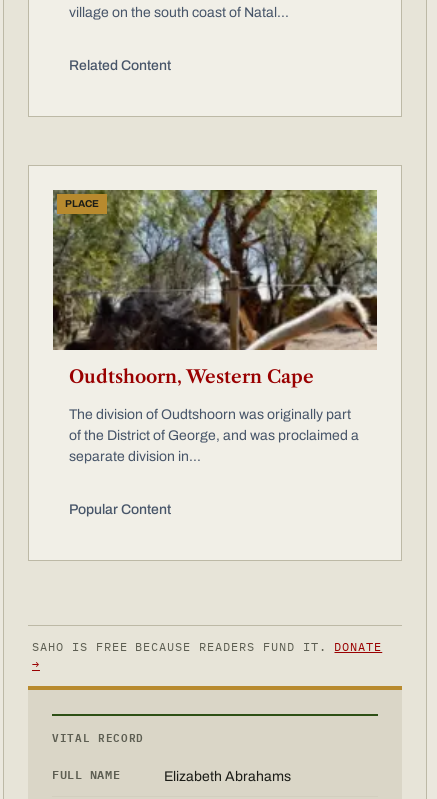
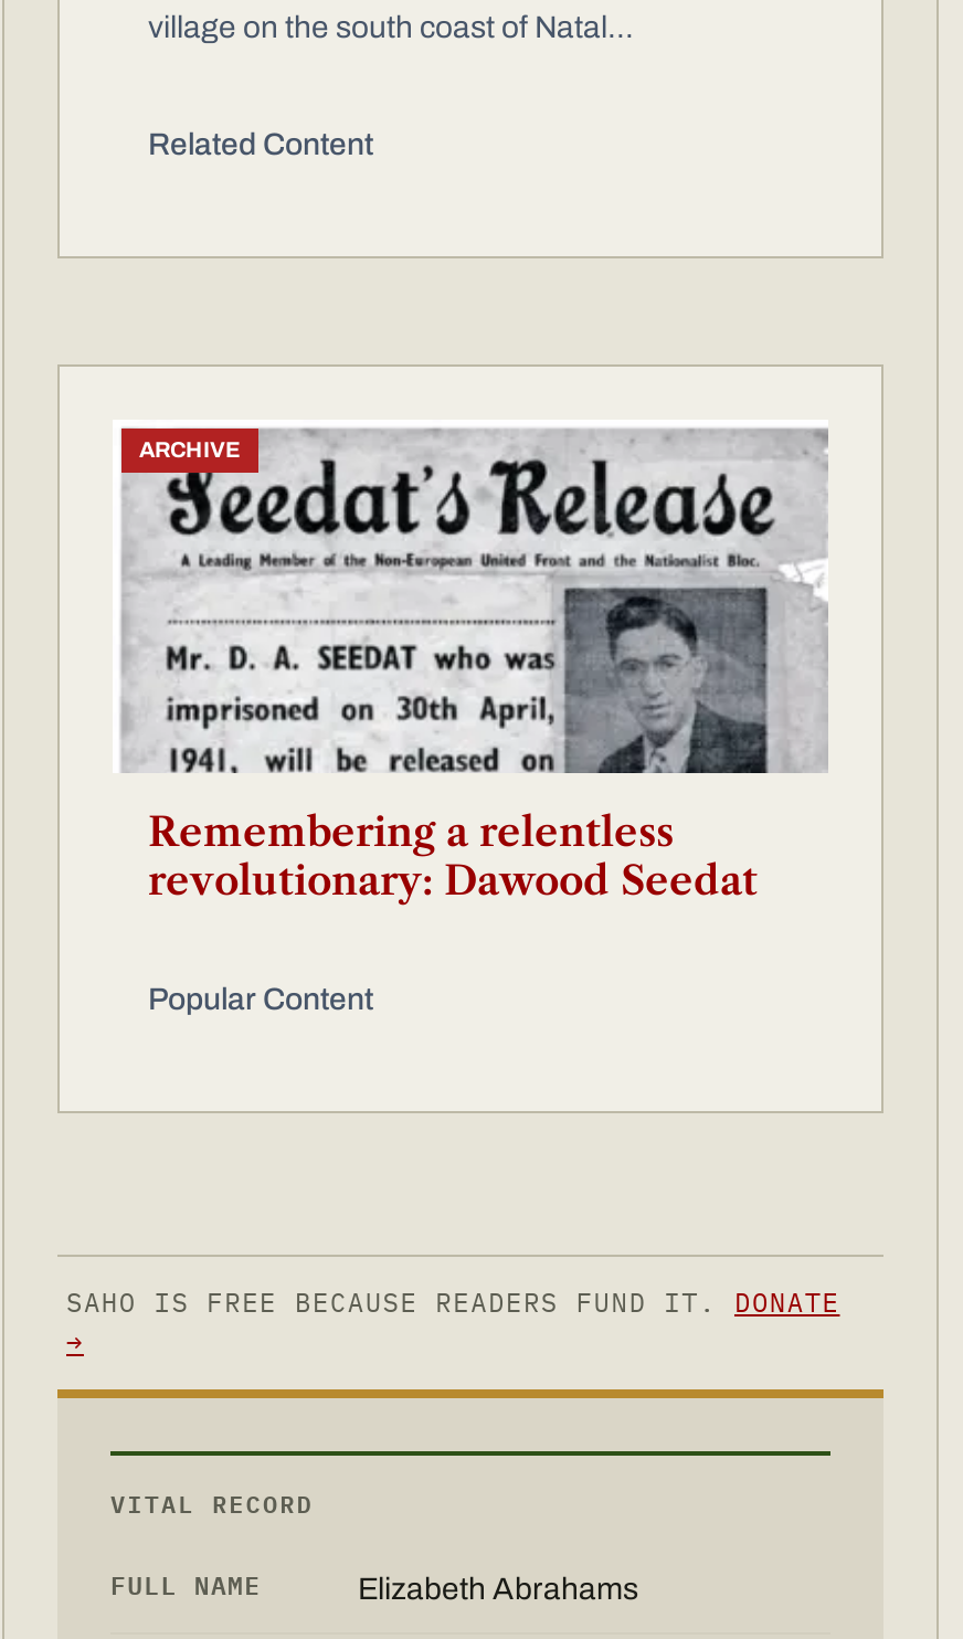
[52,189,378,351] [image] | PLACE -> [113,420,828,766] [image] | ARCHIVE
[69,366,359,464] Oudtshoorn, Western Cape | The division of Oudtshoorn was originally part | of the District of George, and was proclaimed a | separate division in... -> [148,808,758,905] Remembering a relentless | revolutionary: Dawood Seedat

